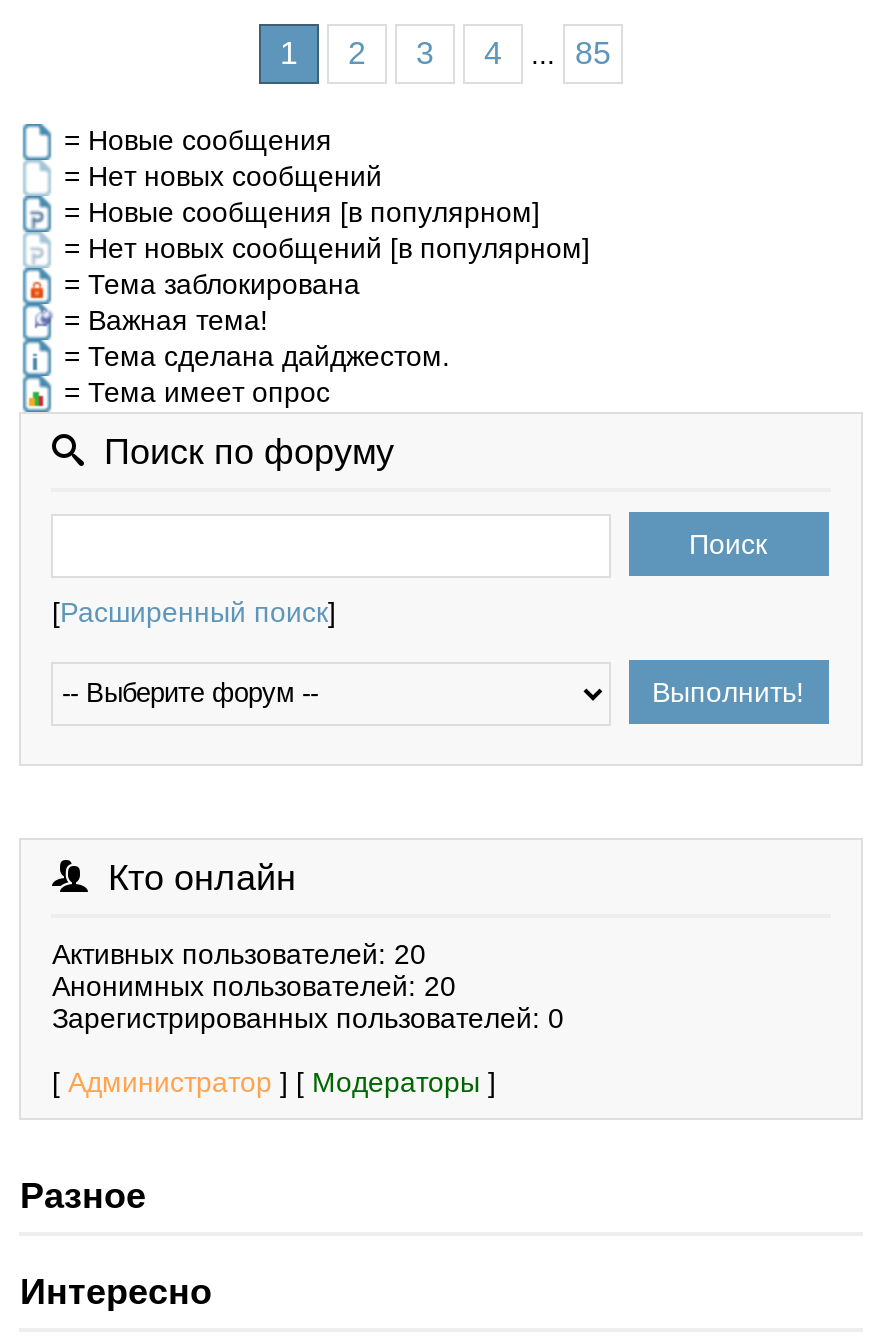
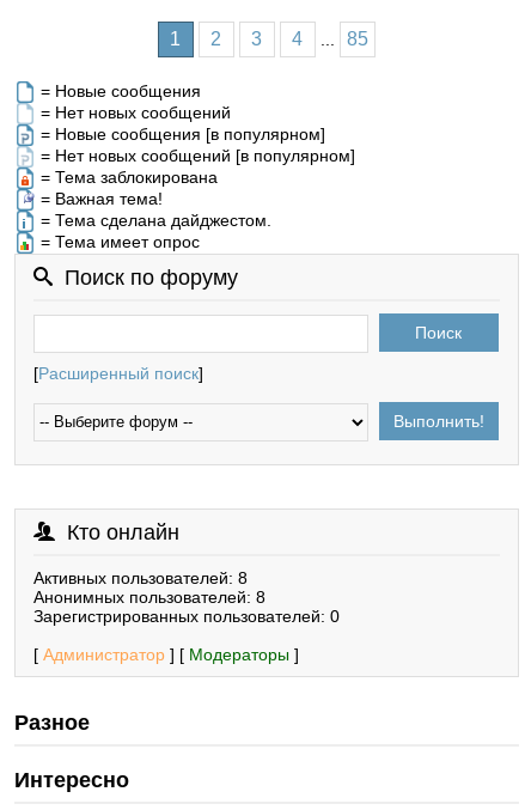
[52,938,426,970] Активных пользователей: 20 -> [34,568,248,587] Активных пользователей: 8
[52,970,456,1002] Анонимных пользователей: 20 -> [34,587,266,607] Анонимных пользователей: 8

